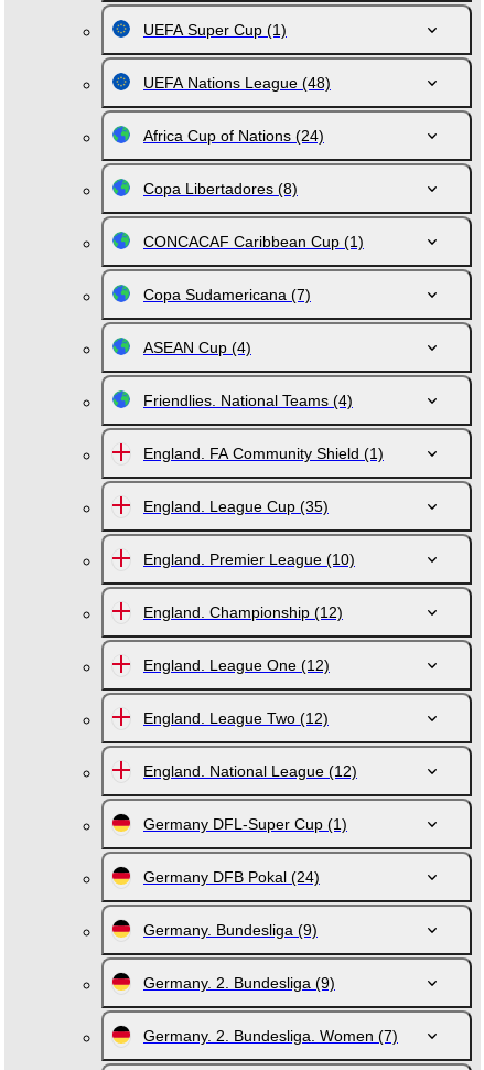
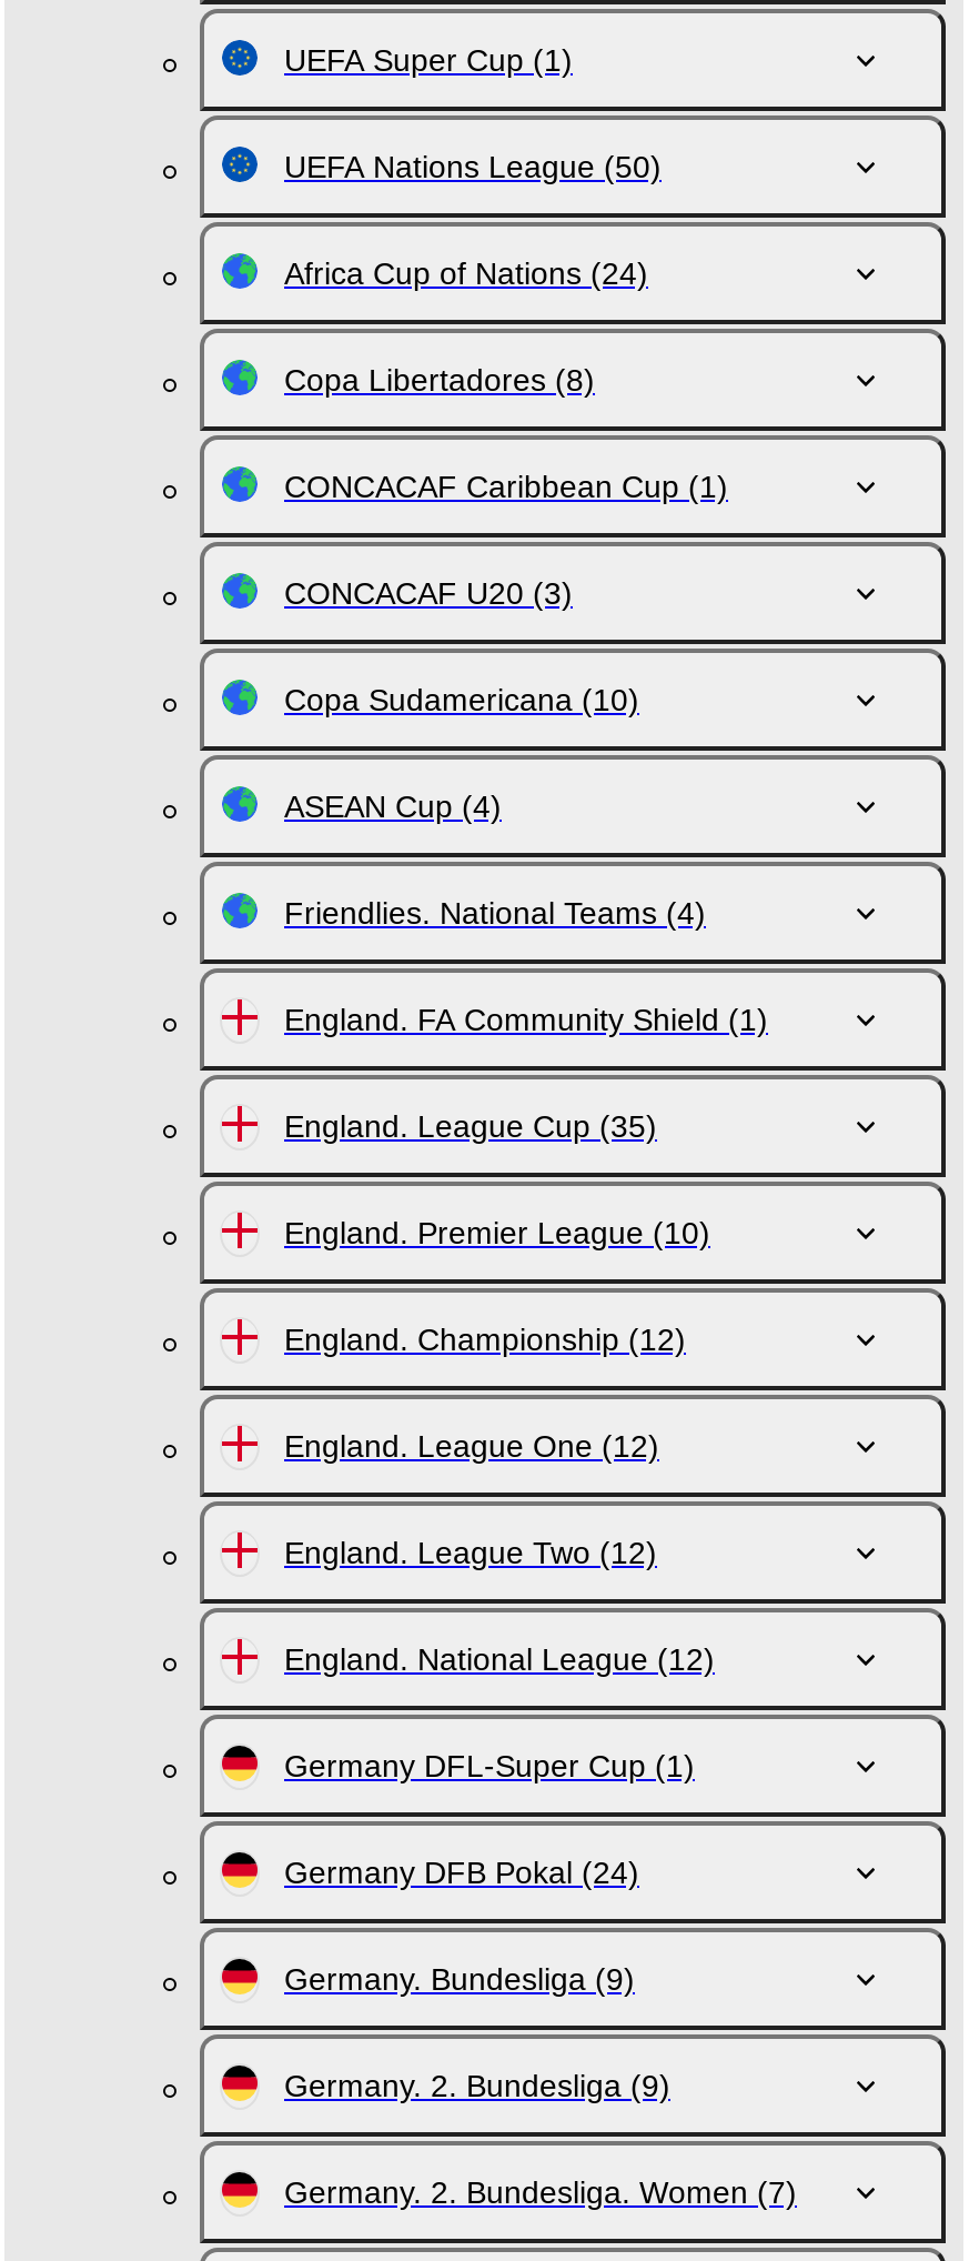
[143,74,331,92] UEFA Nations League (48) -> [284,149,662,184] UEFA Nations League (50)
[143,286,311,303] Copa Sudamericana (7) -> [284,575,639,717] CONCACAF U20 (3) | Copa Sudamericana (10)

